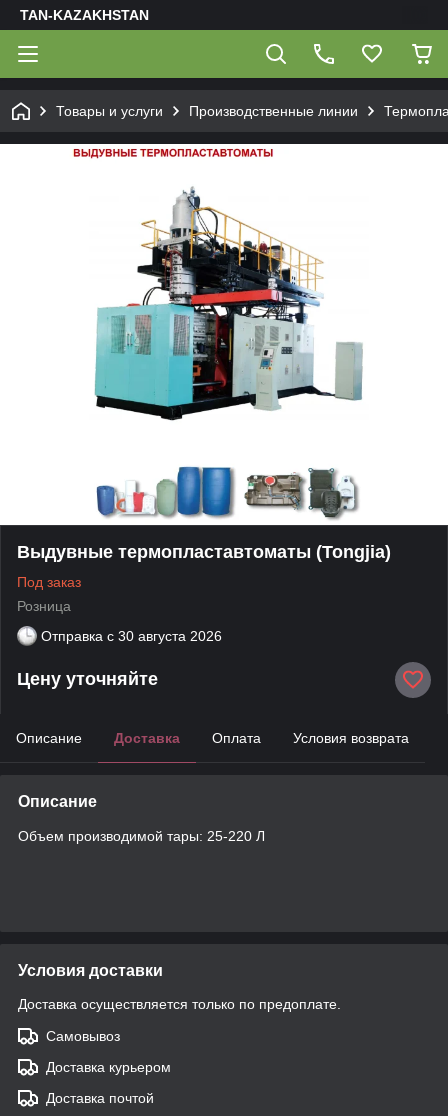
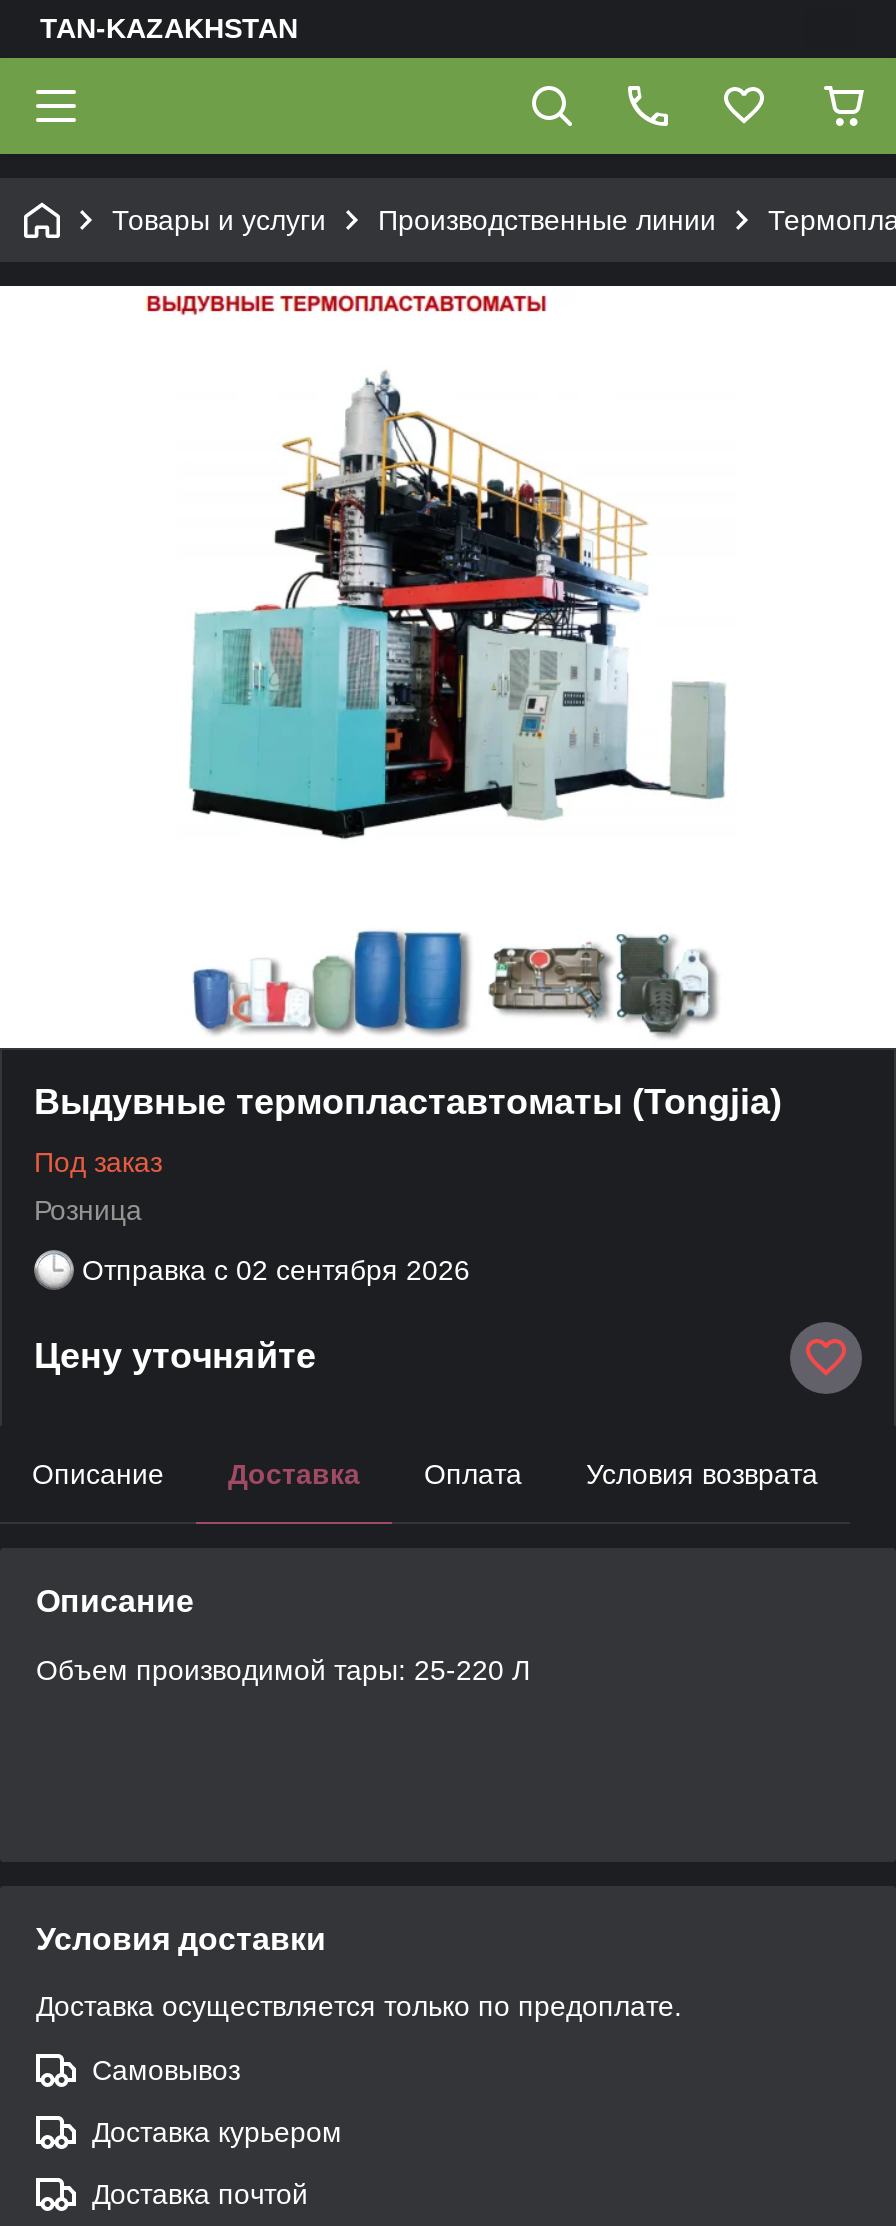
[41,628,222,644] Отправка с 30 августа 2026 -> [82,1254,470,1286] Отправка с 02 сентября 2026

